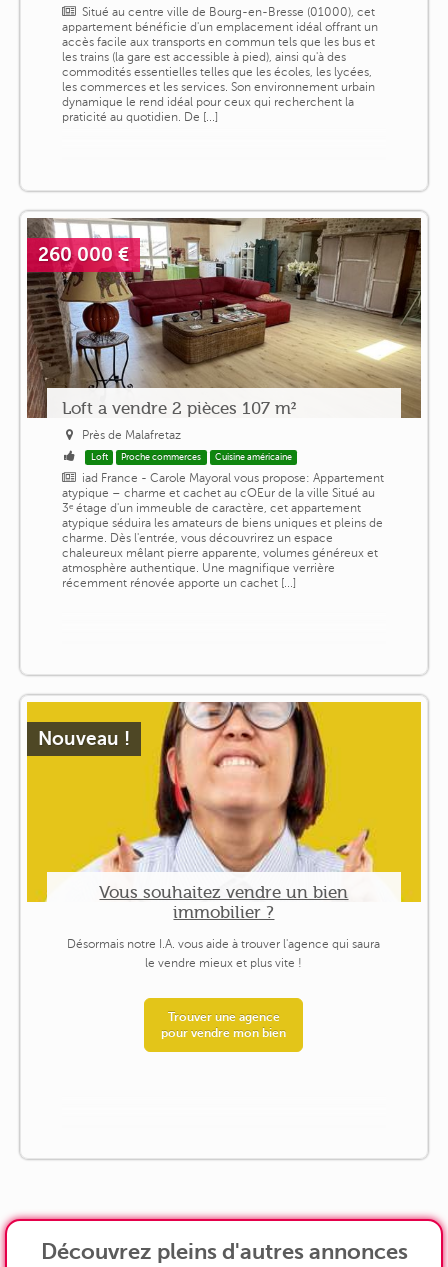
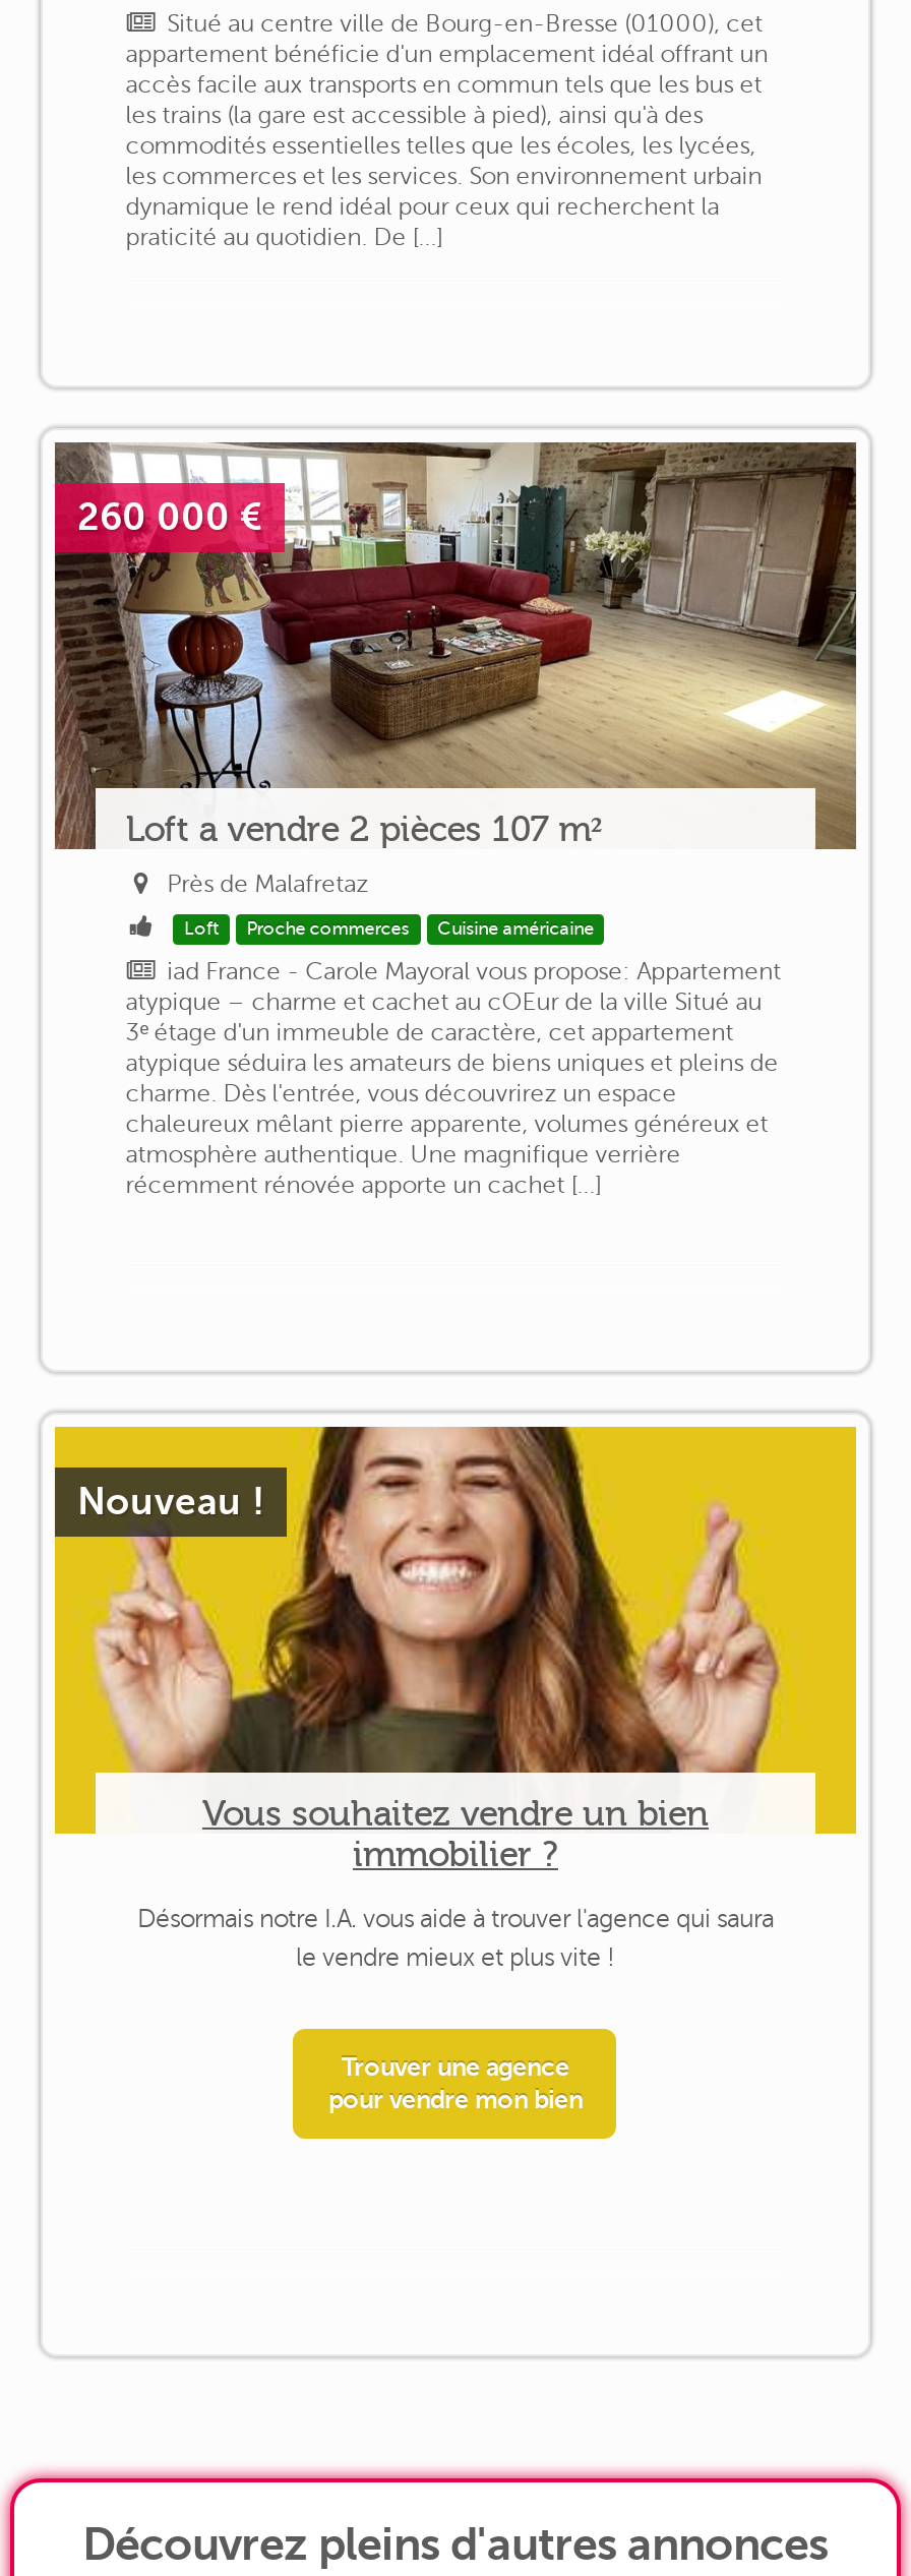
[46,701,383,873] [image] -> [92,1425,781,1775] [image]

